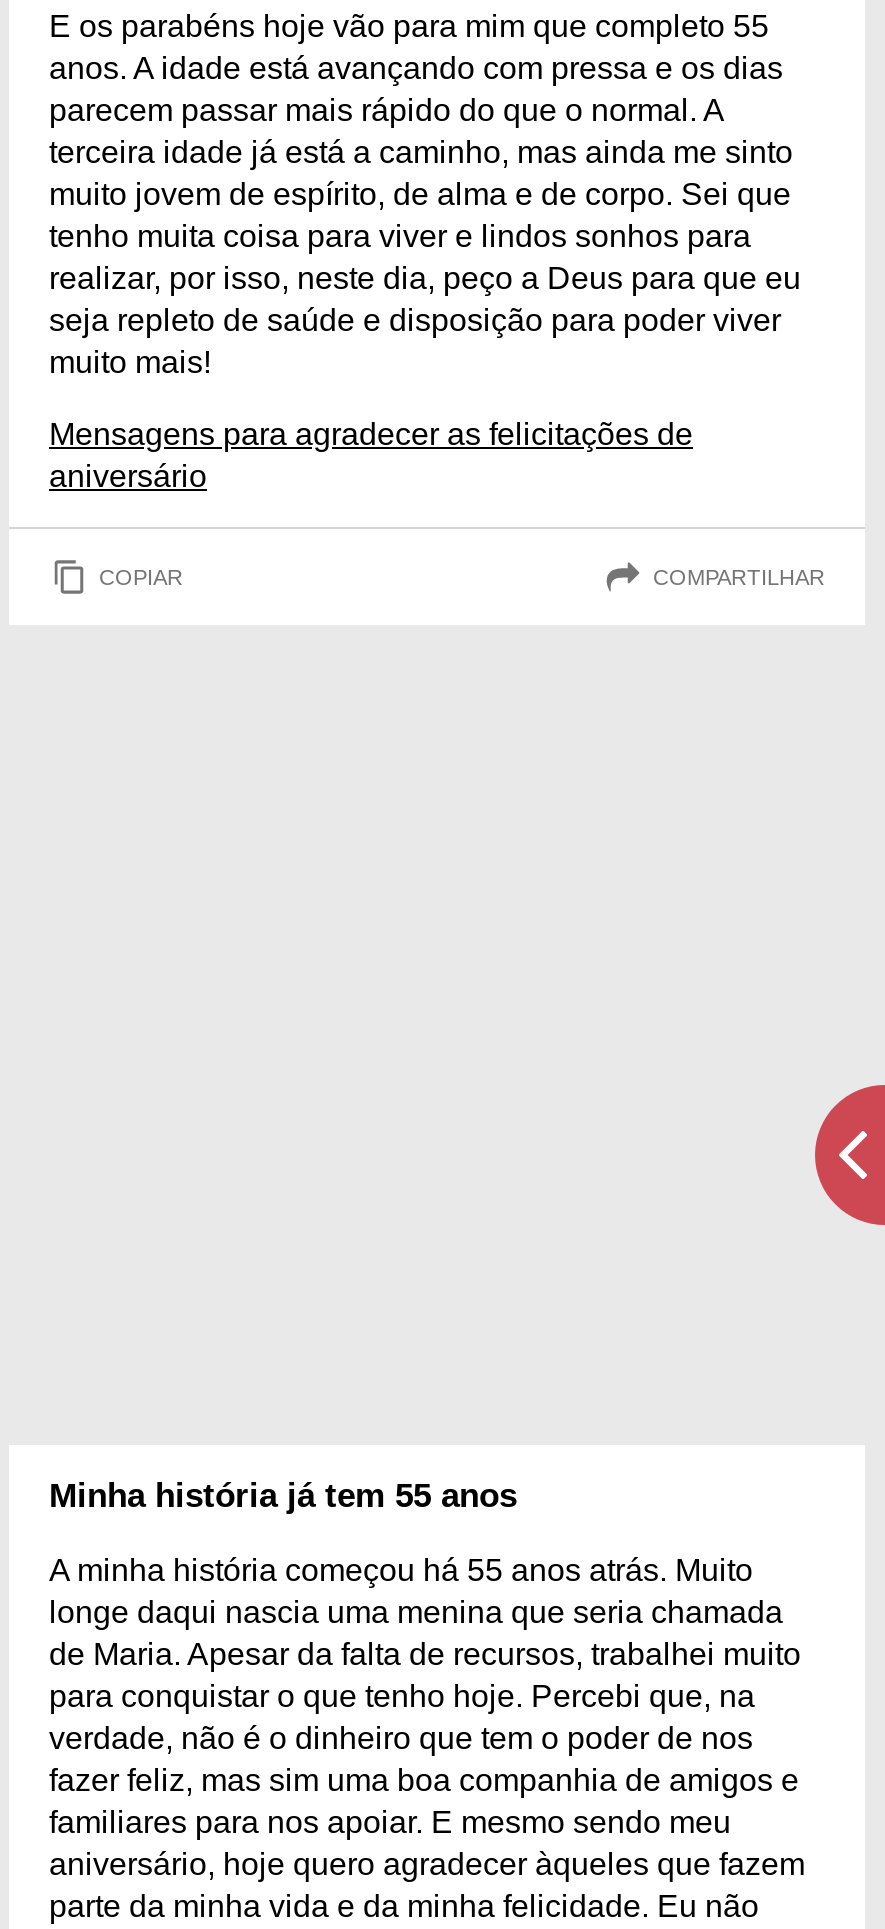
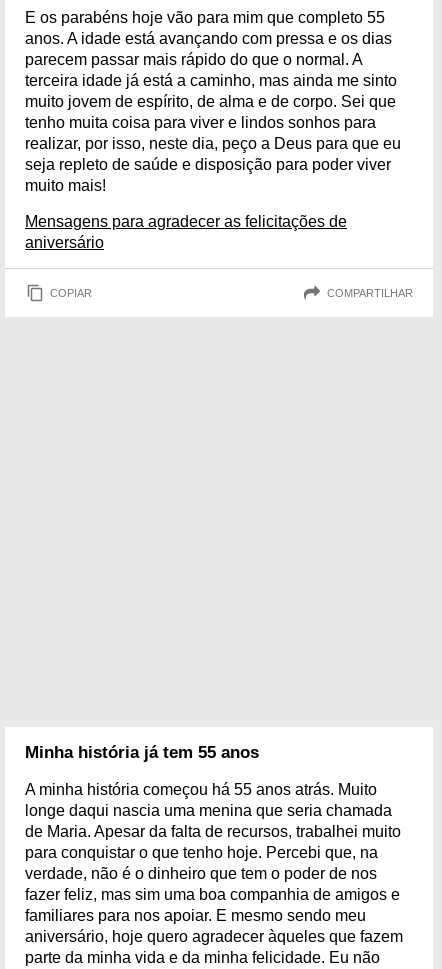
[813,1083,879,1227] [image] -> none

